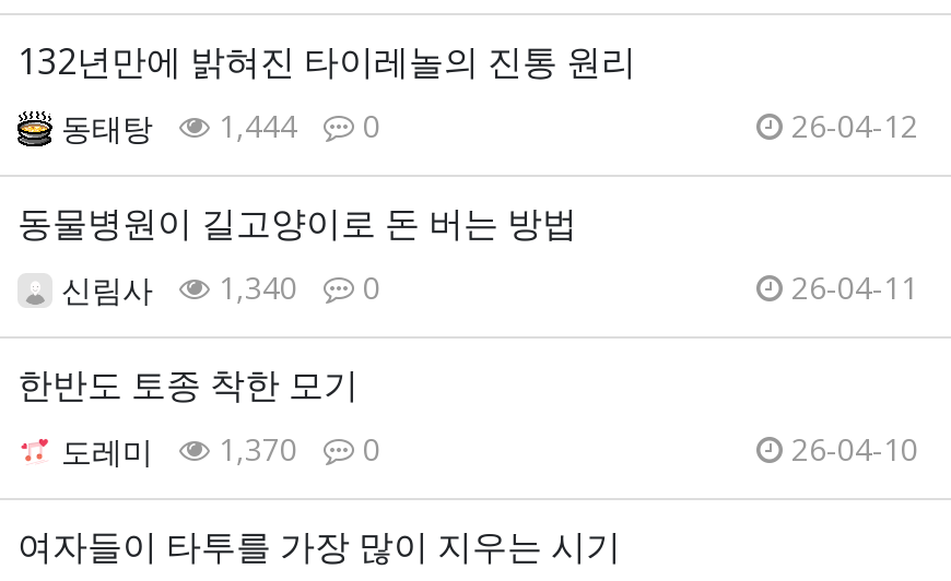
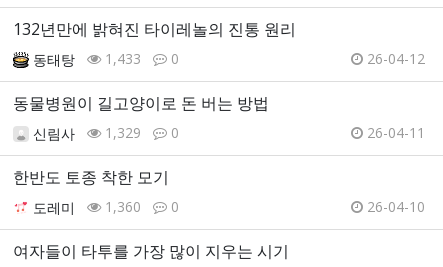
[61,105,380,149] 동태탕 1,444 0 -> [33,49,179,69] 동태탕 1,433 0
[61,267,380,311] 신림사 1,340 0 -> [33,123,179,143] 신림사 1,329 0
[61,428,380,472] 도레미 1,370 0 -> [33,197,179,217] 도레미 1,360 0

